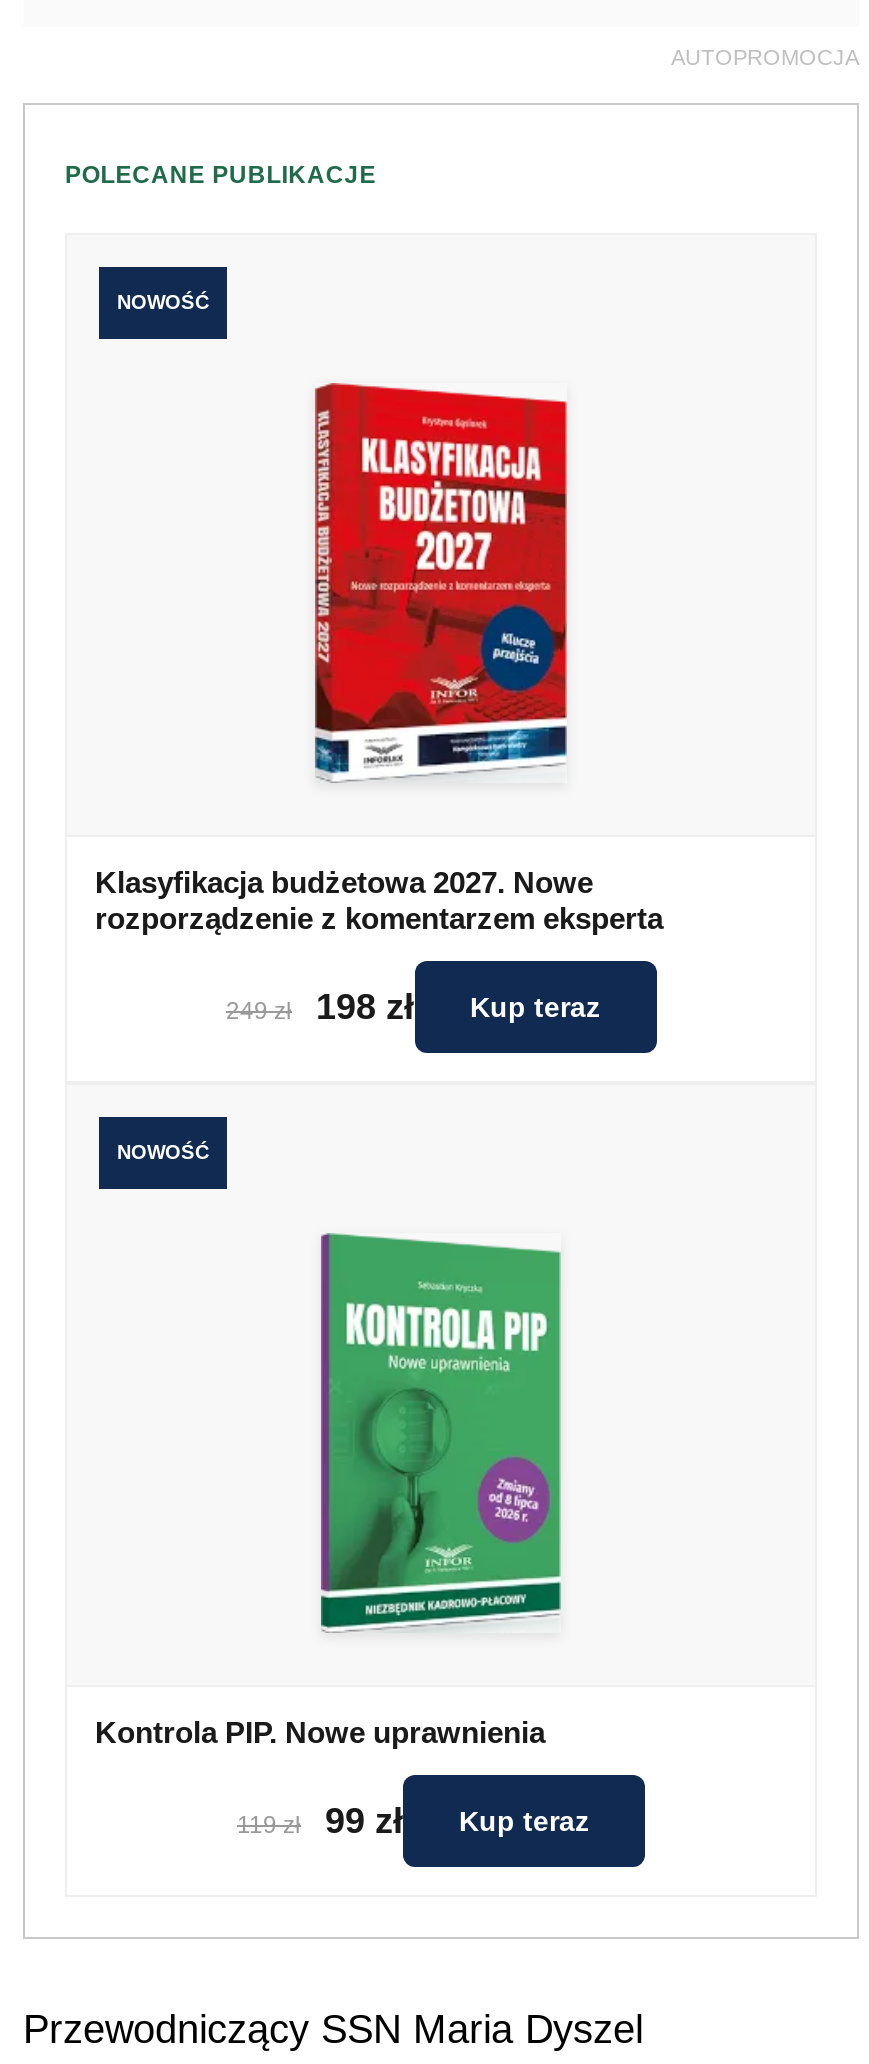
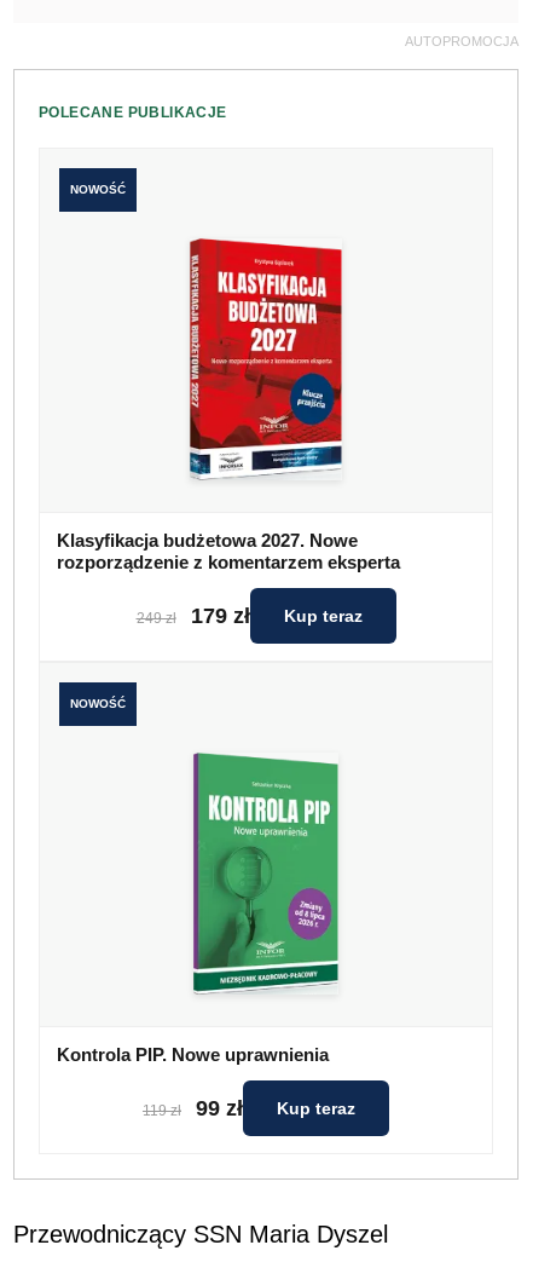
[316,987,414,1027] 198 zł -> [190,604,250,628] 179 zł

